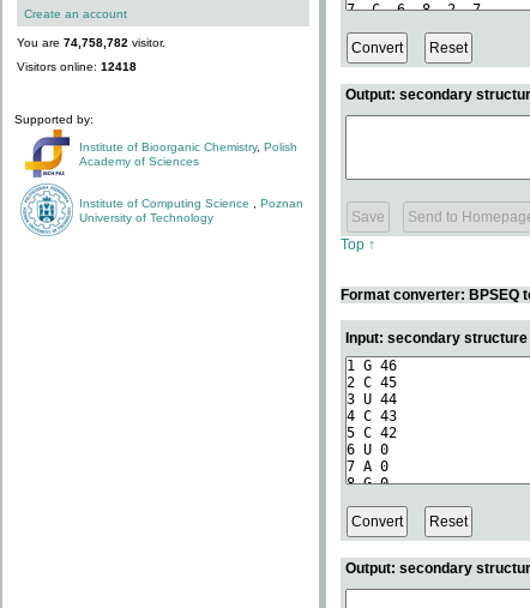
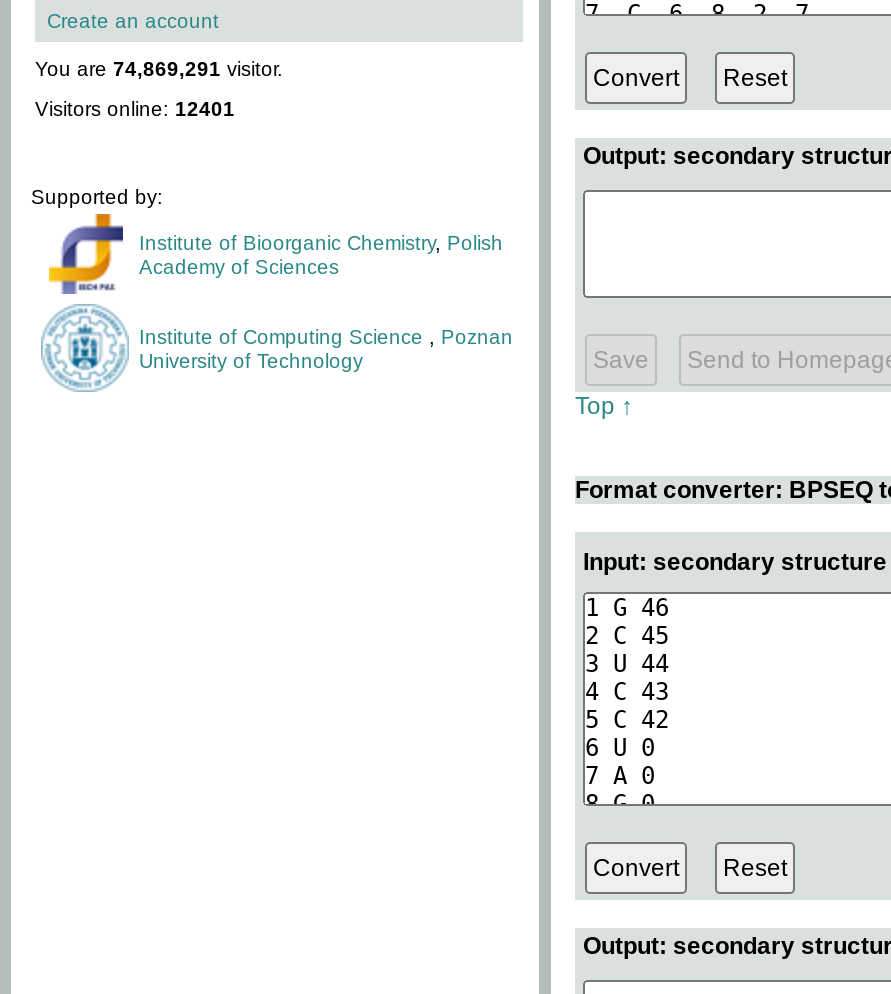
[17,36,165,49] You are 74,758,782 visitor. -> [35,58,283,80] You are 74,869,291 visitor.
[17,60,137,73] Visitors online: 12418 -> [35,98,235,120] Visitors online: 12401

